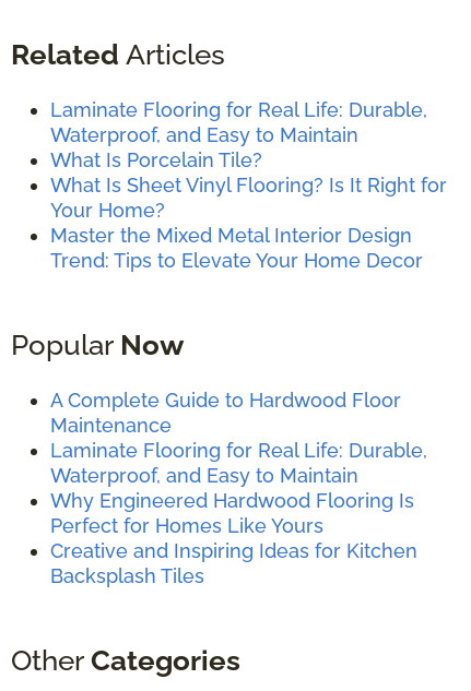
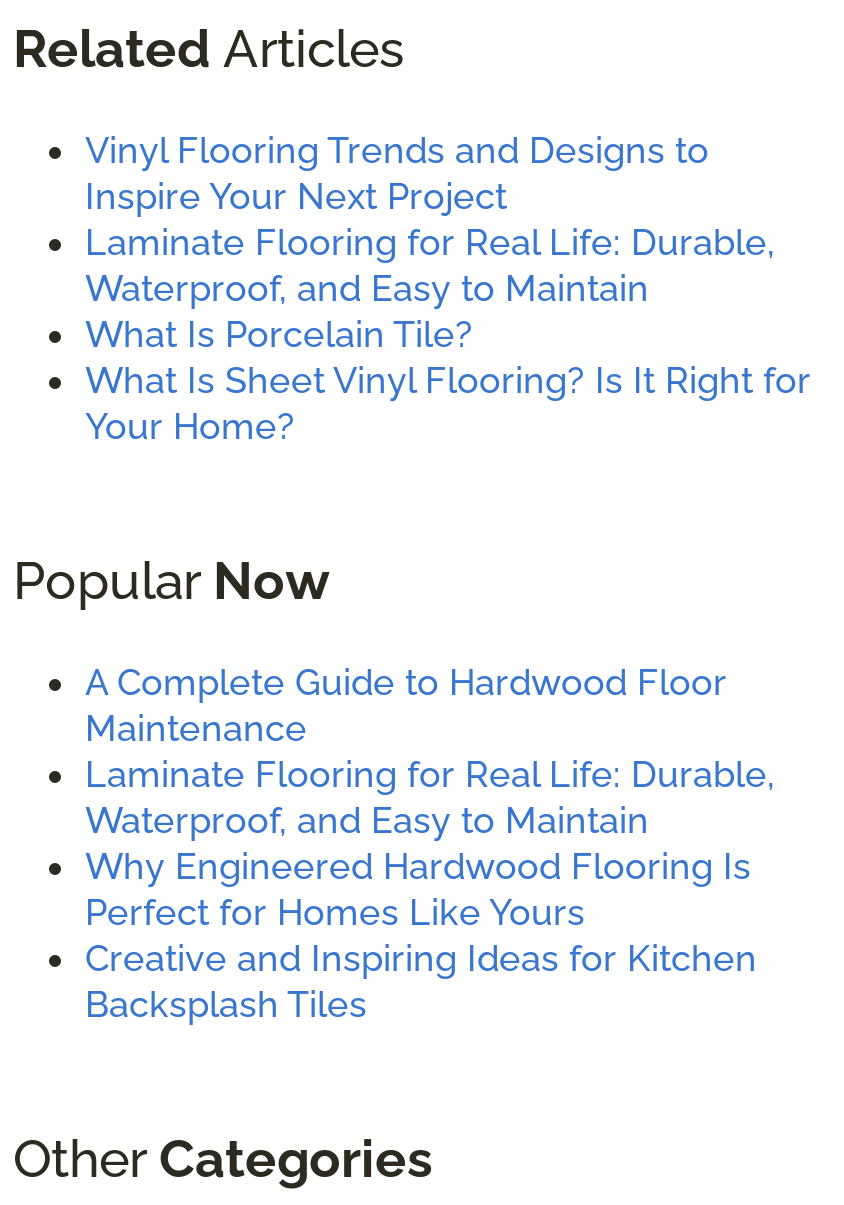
none -> [85,130,709,218] Vinyl Flooring Trends and Designs to | Inspire Your Next Project
moved [50,99,447,222] -> [85,222,811,448]: Laminate Flooring for Real Life: Durable, | Waterproof, and Easy to Maintain | What Is Porcelain Tile? | What Is Sheet Vinyl Flooring? Is It Right for | Your Home?
[50,224,423,272] Master the Mixed Metal Interior Design | Trend: Tips to Elevate Your Home Decor -> none

